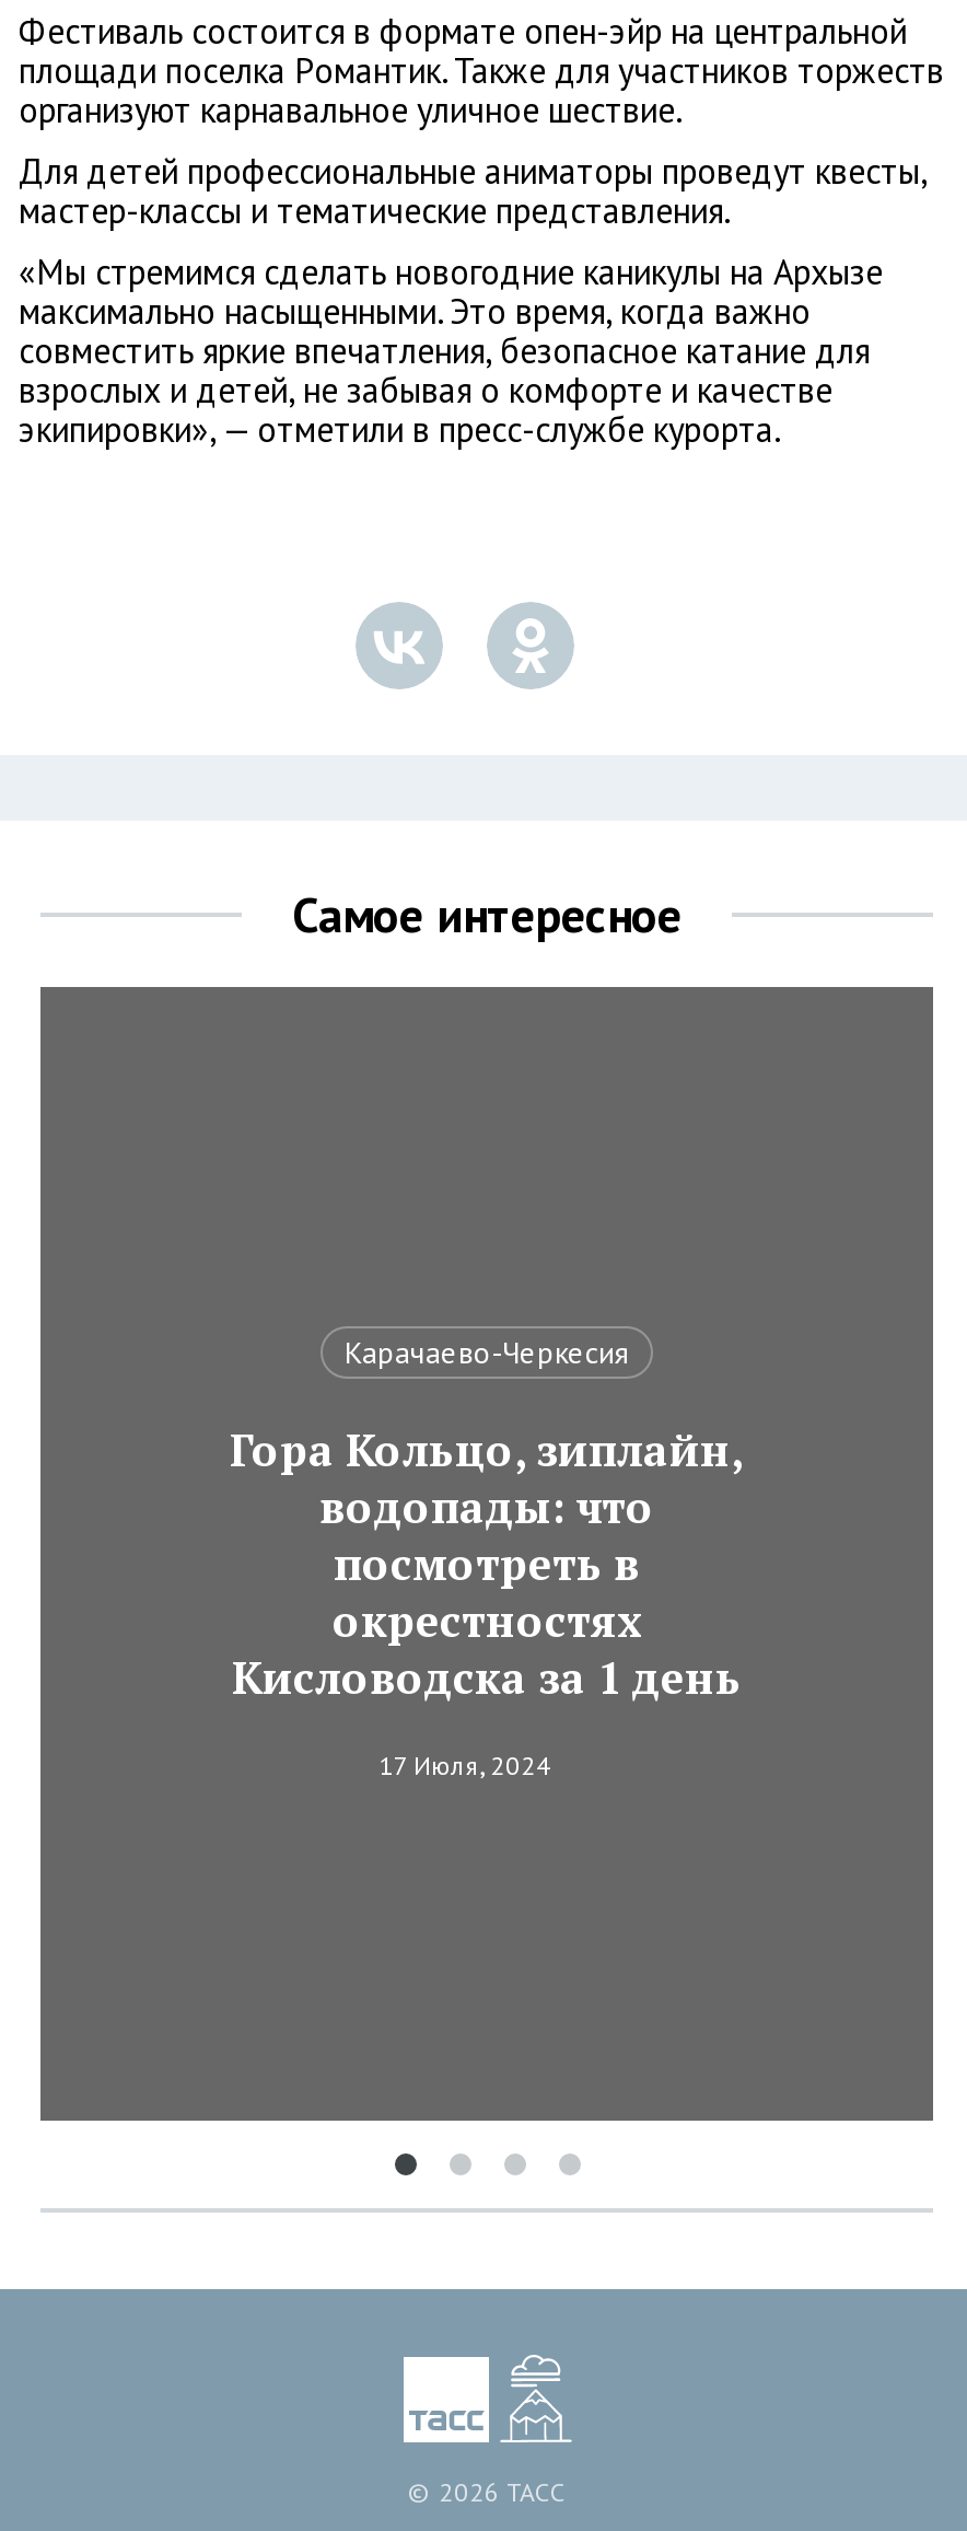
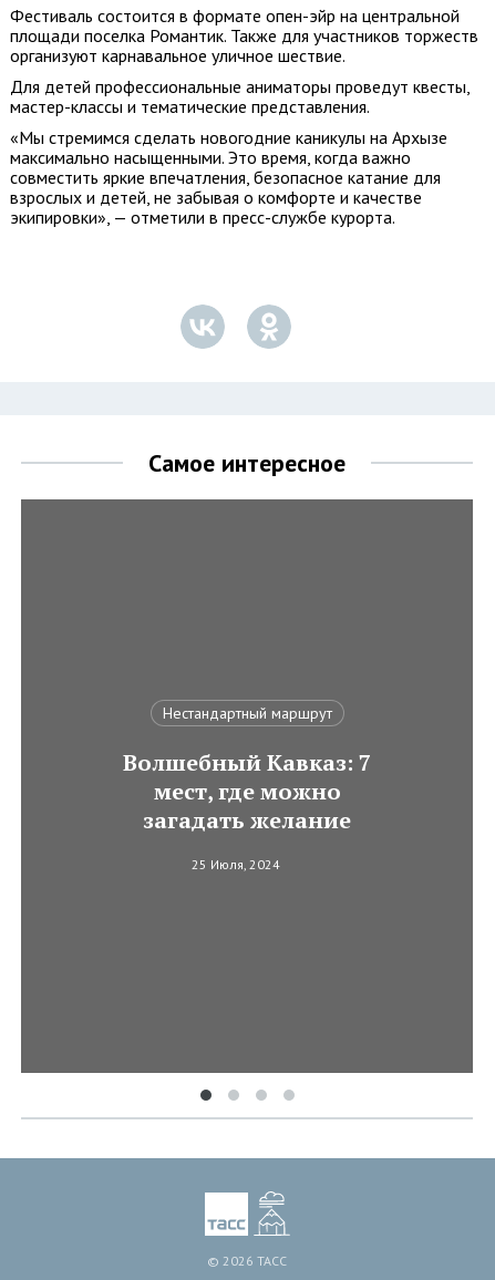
[345,1333,629,1372] Карачаево-Черкесия -> [162,703,332,723] Нестандартный маршрут
[230,1421,744,1707] Гора Кольцо, зиплайн, | водопады: что | посмотреть в | окрестностях | Кисловодска за 1 день -> [123,748,371,835] Волшебный Кавказ: 7 | мест, где можно | загадать желание
[378,1749,551,1782] 17 Июля, 2024 -> [192,856,280,873] 25 Июля, 2024

